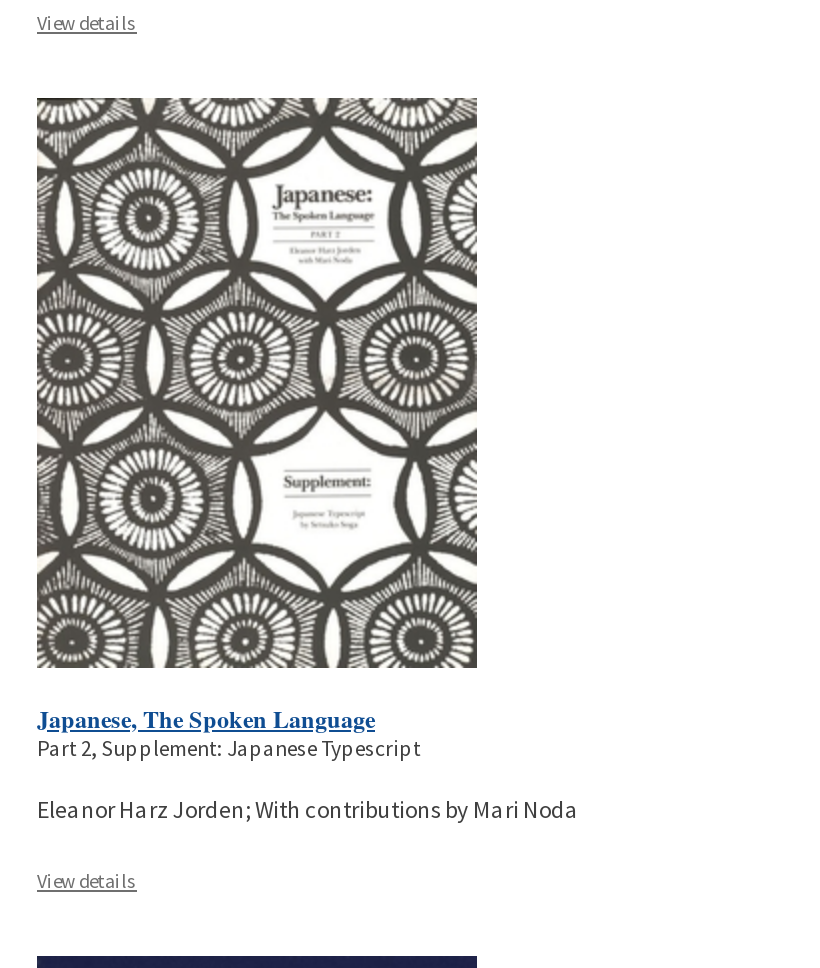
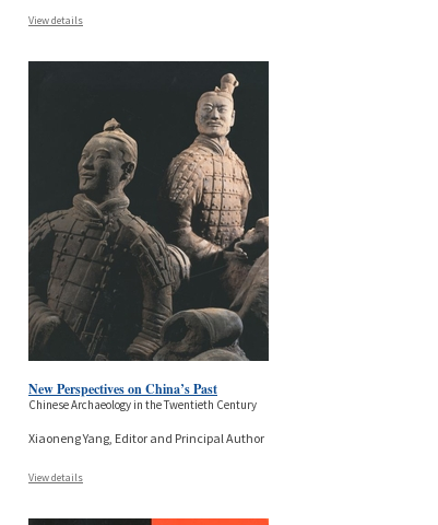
[35,96,479,763] [image] | Japanese, The Spoken Language | Part 2, Supplement: Japanese Typescript -> [28,60,269,413] [image] | New Perspectives on China’s Past | Chinese Archaeology in the Twentieth Century
[37,795,579,825] Eleanor Harz Jorden; With contributions by Mari Noda -> [28,430,264,447] Xiaoneng Yang, Editor and Principal Author

